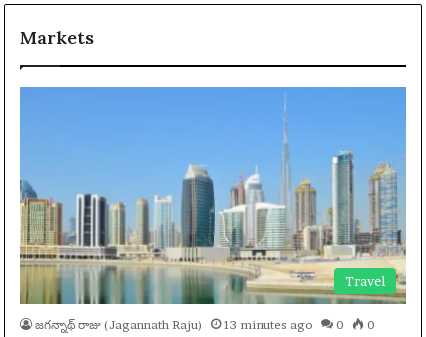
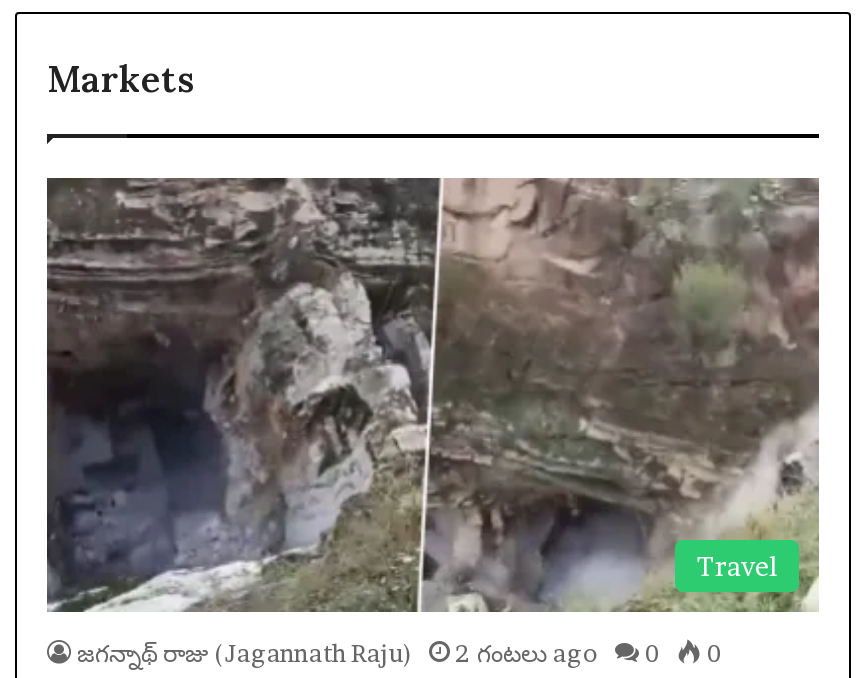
[19,86,407,332] [image] | జగన్నాథ్ రాజు (Jagannath Raju) 13 minutes ago 0 0 -> [45,176,821,669] [image] | జగన్నాథ్ రాజు (Jagannath Raju) 2 గంటలు ago 0 0

